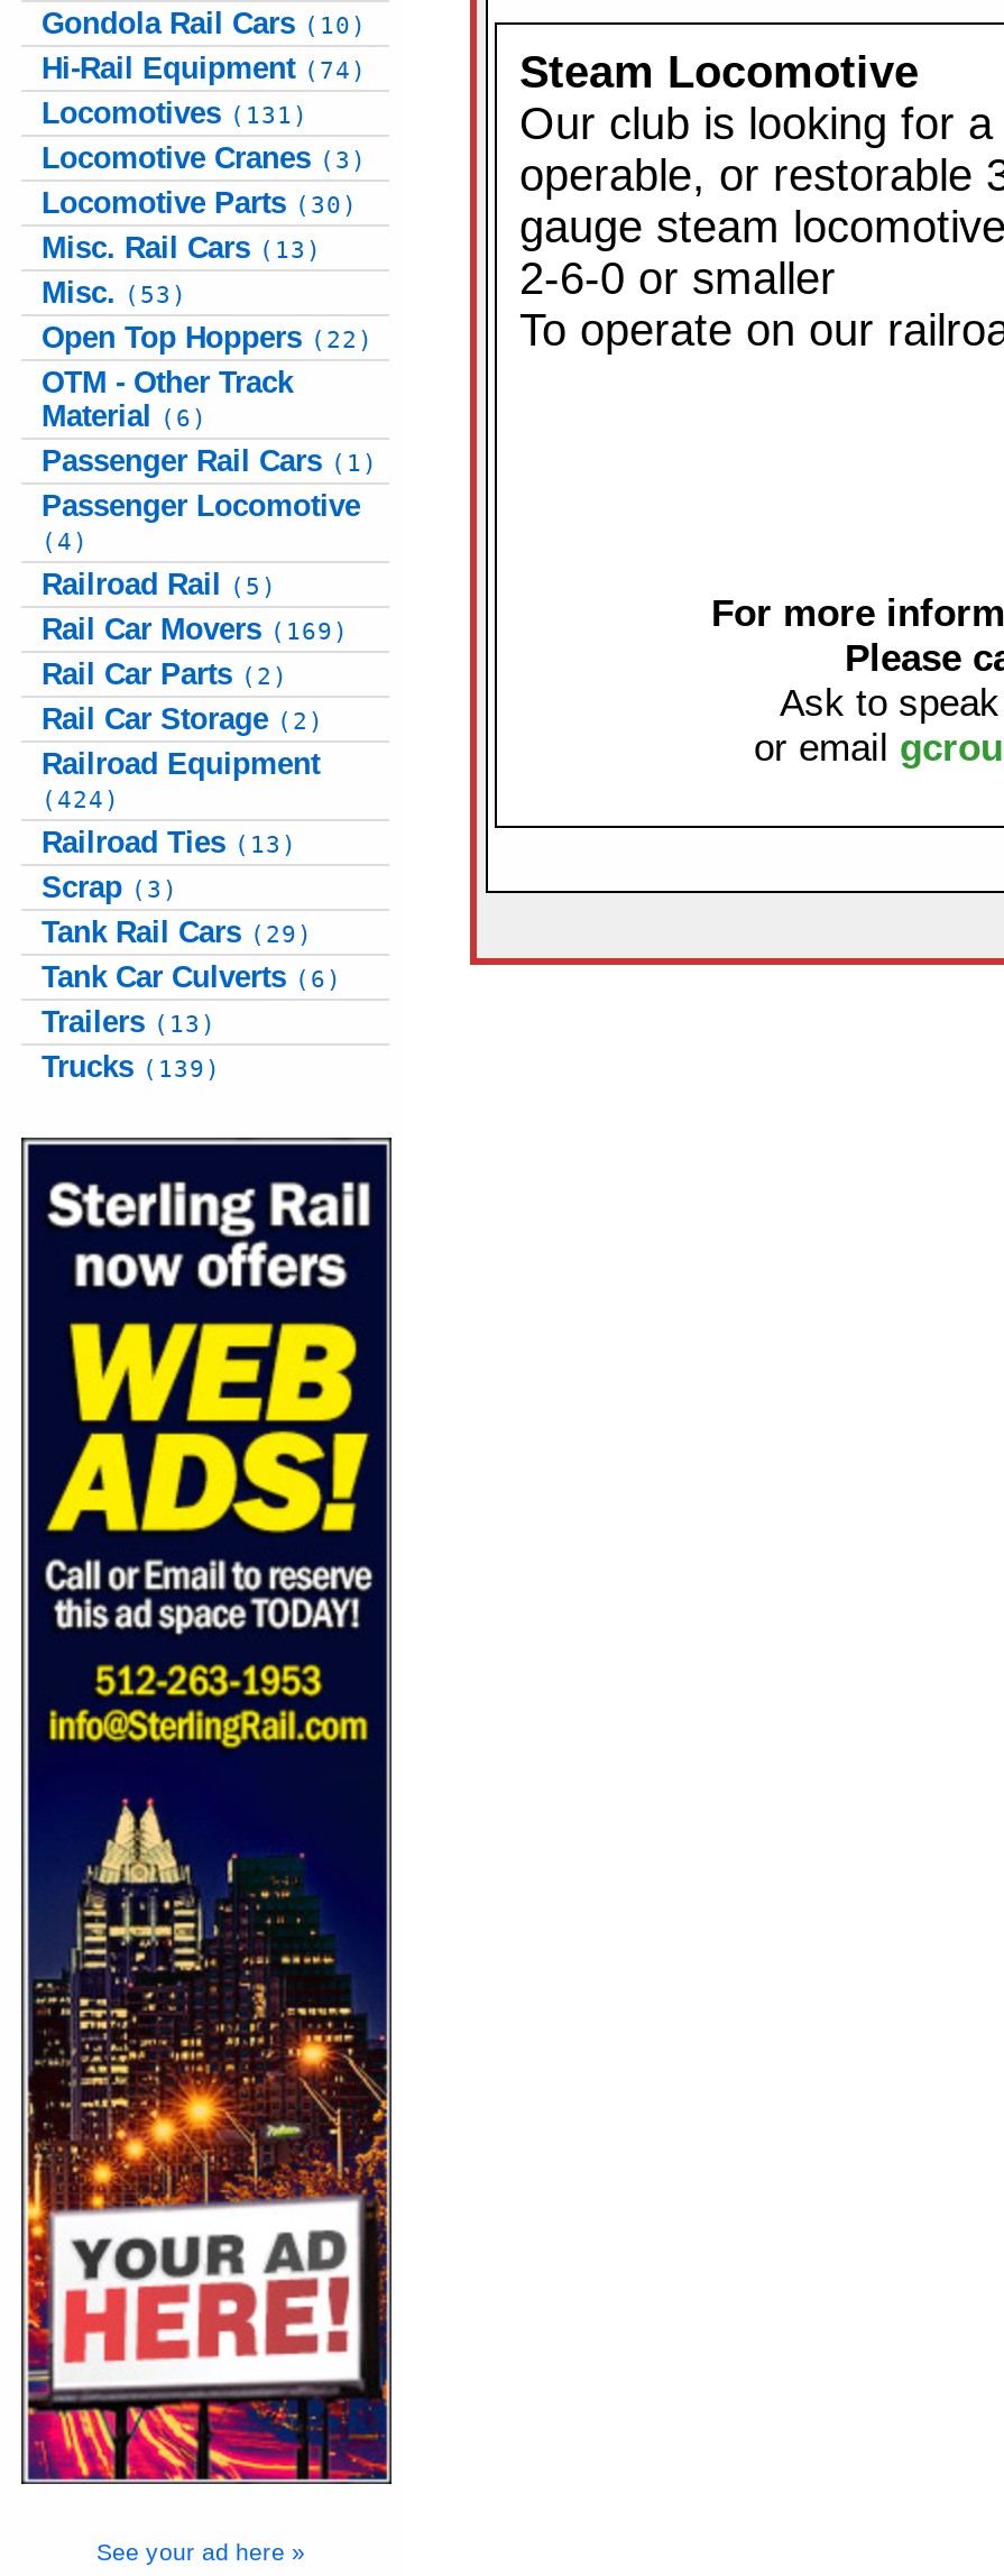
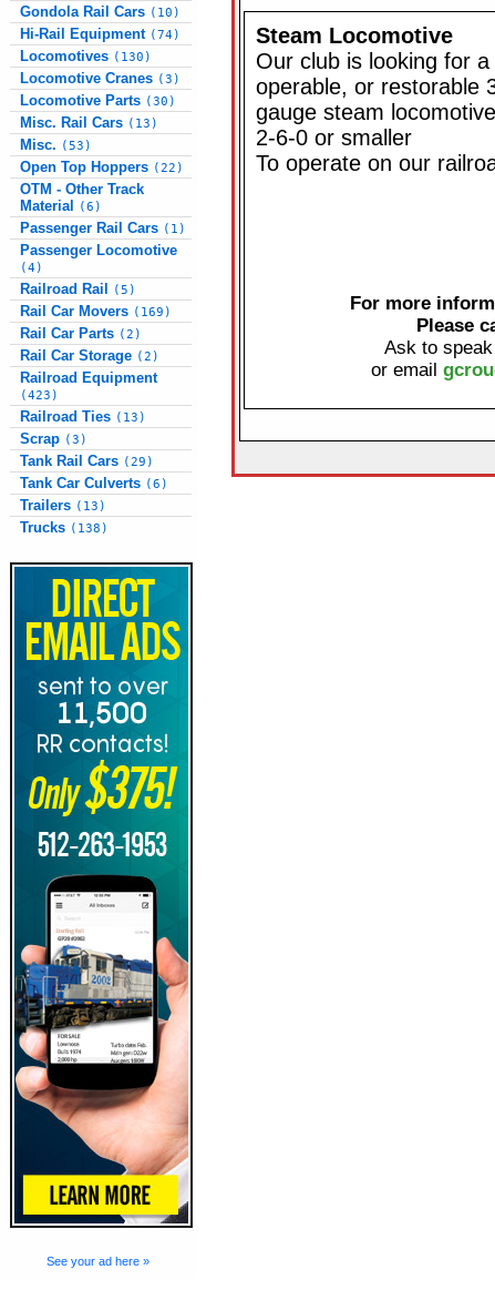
[42,96,308,130] Locomotives (131) -> [20,48,152,64] Locomotives (130)
[42,785,120,815] (424) -> [20,388,59,403] (423)
[42,1050,221,1084] Trucks (139) -> [20,519,109,536] Trucks (138)
[21,1138,392,2484] [image] -> [10,562,193,1228] [image]

